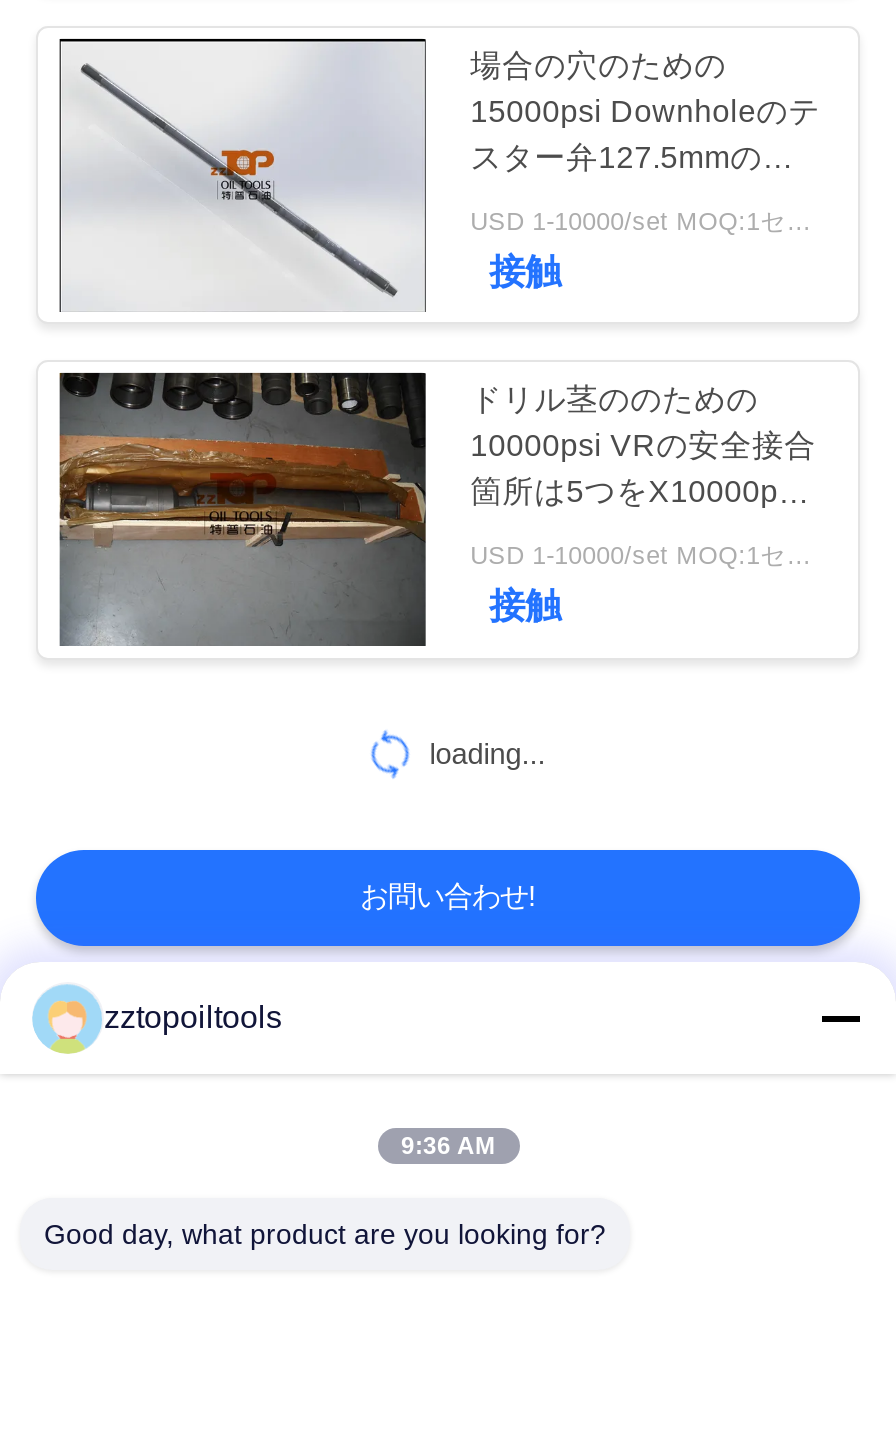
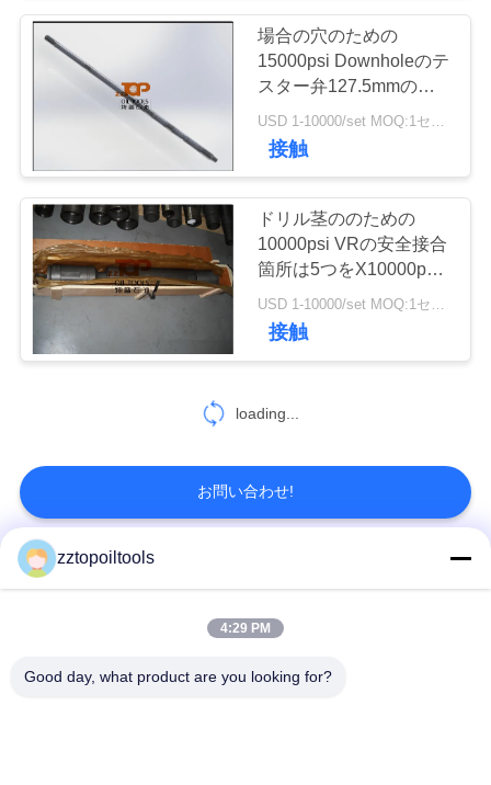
[401,1132,495,1160] 9:36 AM -> [220,621,271,636] 4:29 PM

